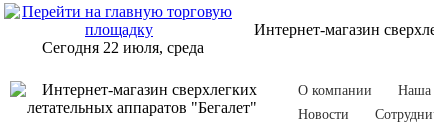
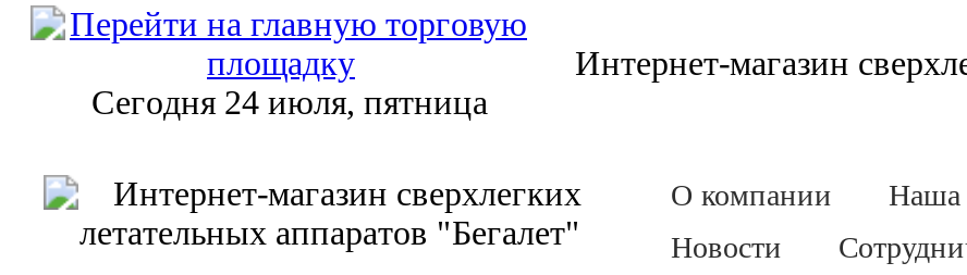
[34,39,204,56] Сегодня 22 июля, среда -> [74,84,488,121] Сегодня 24 июля, пятница

